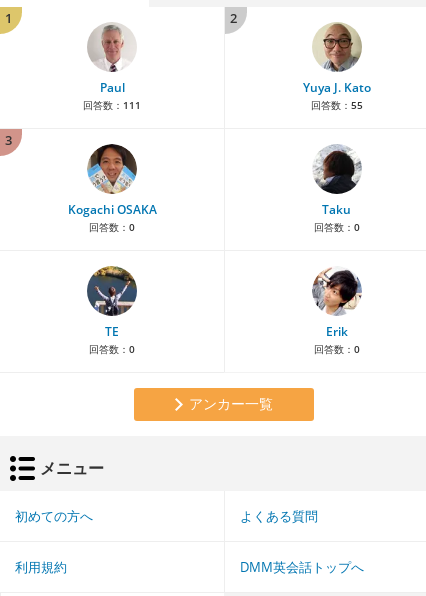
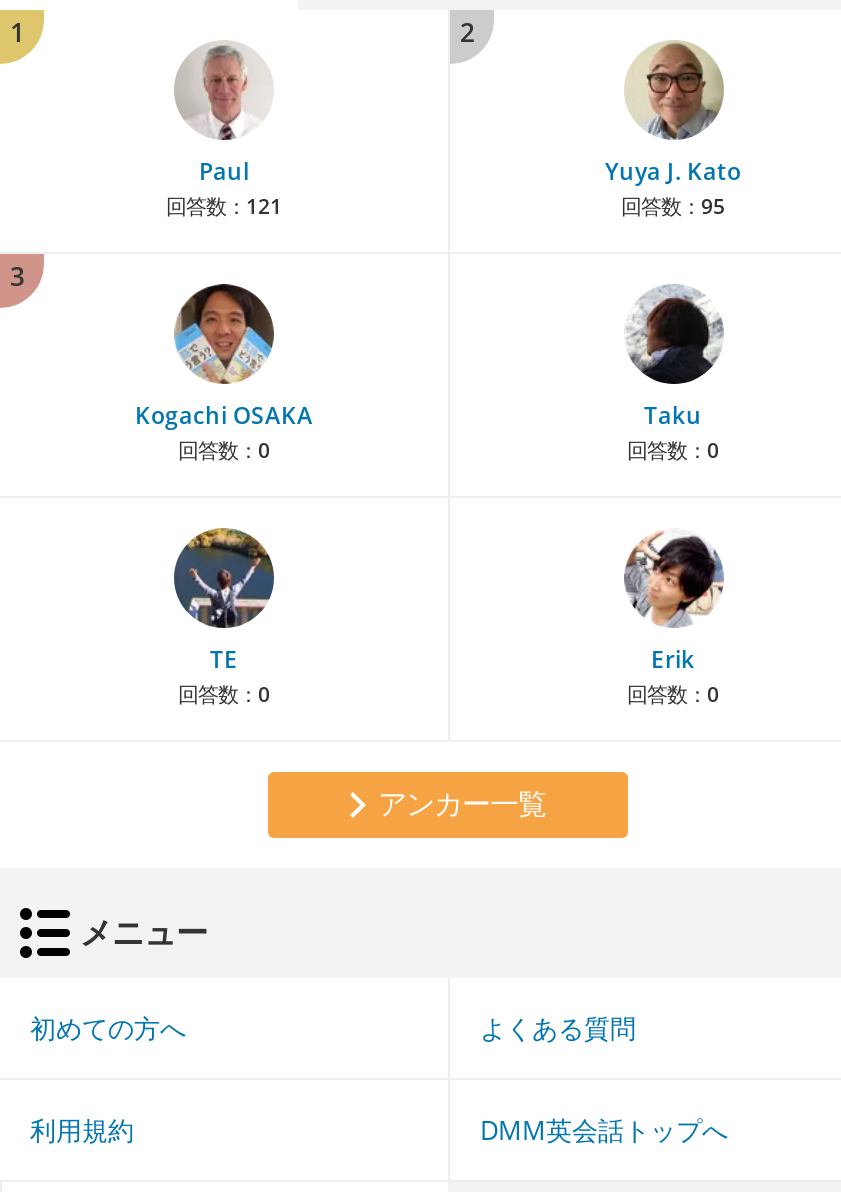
[83,98,141,112] 回答数：111 -> [166,192,282,220] 回答数：121
[310,98,362,112] 回答数：55 -> [621,192,725,220] 回答数：95

